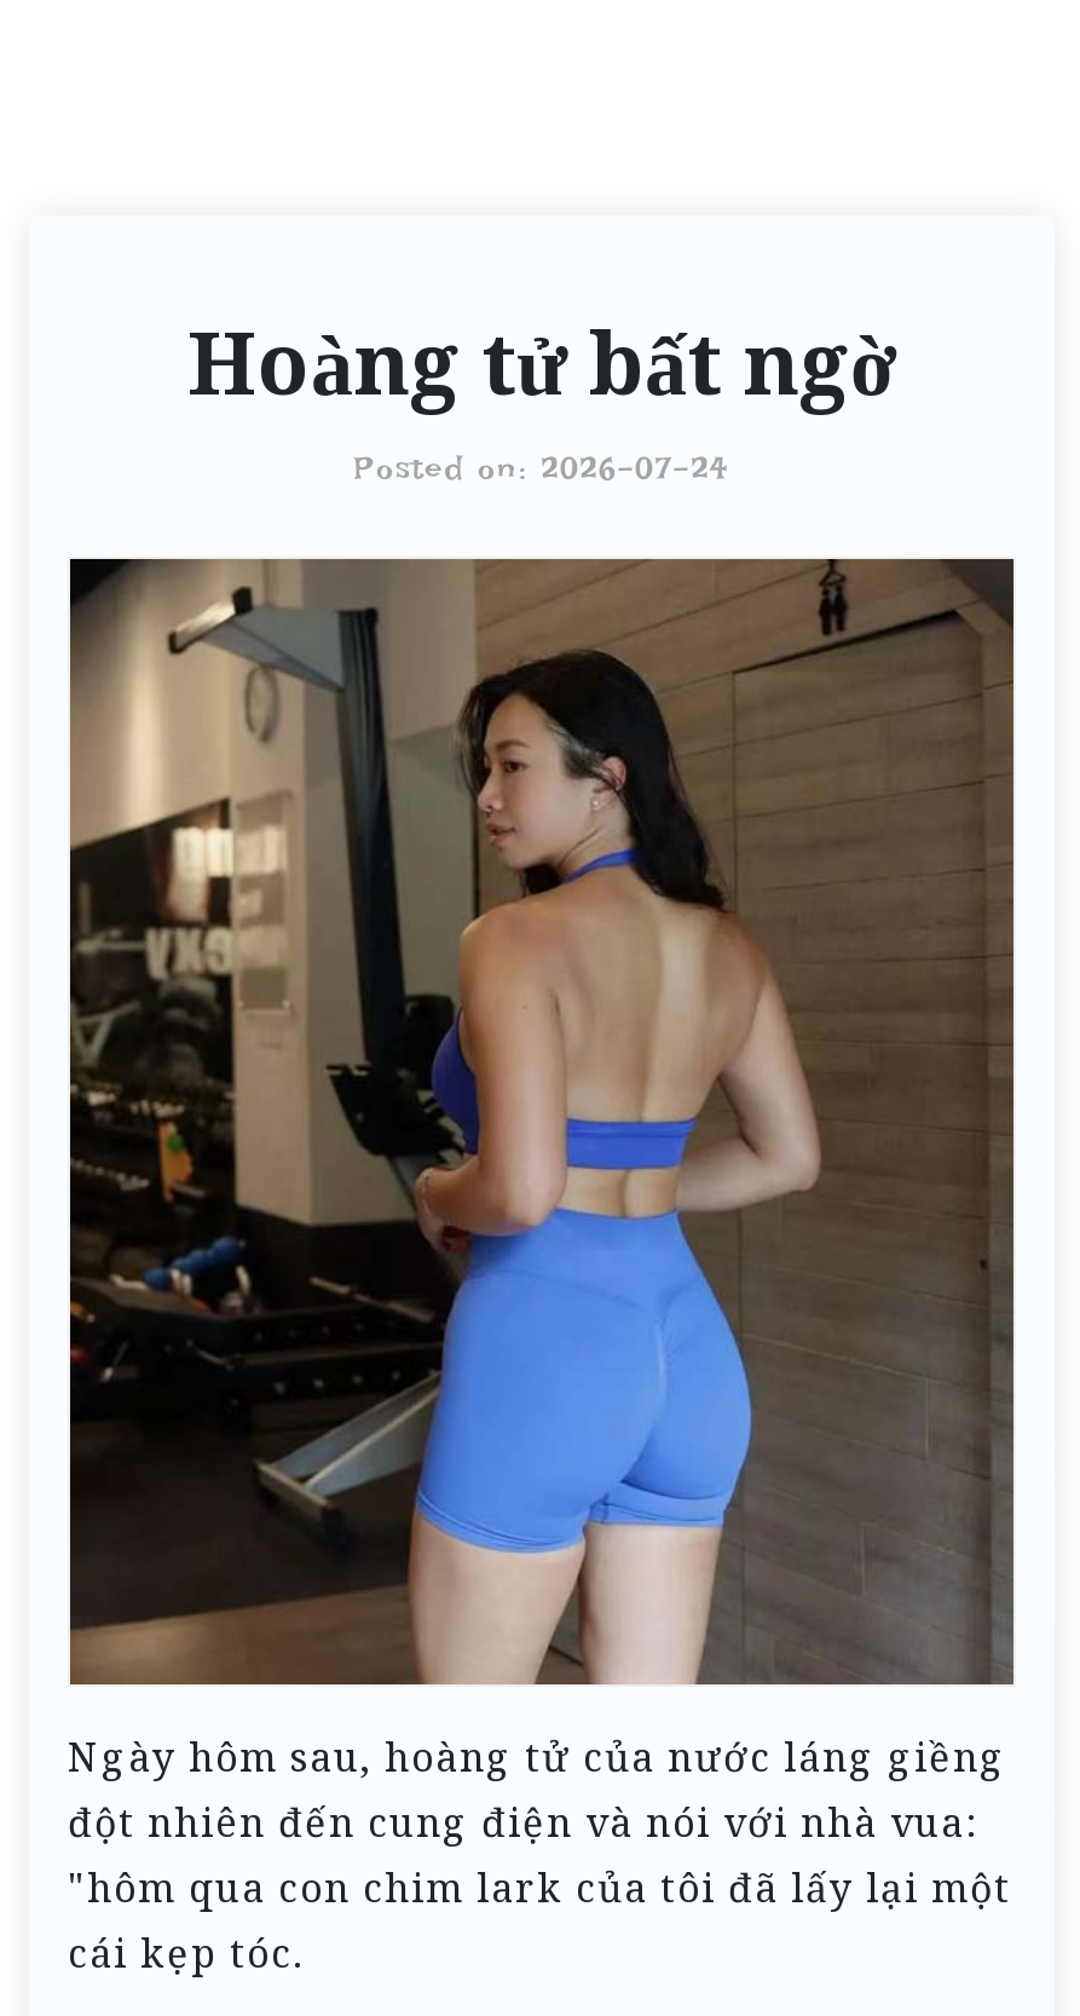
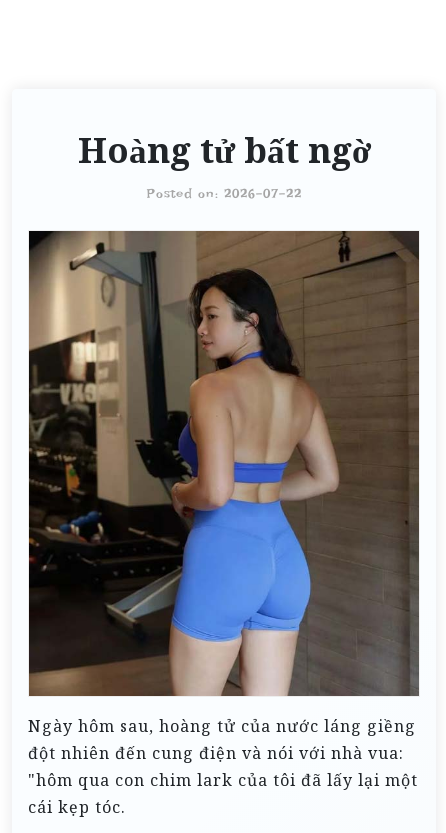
[354,450,729,486] Posted on: 2026-07-24 -> [146,186,301,201] Posted on: 2026-07-22

